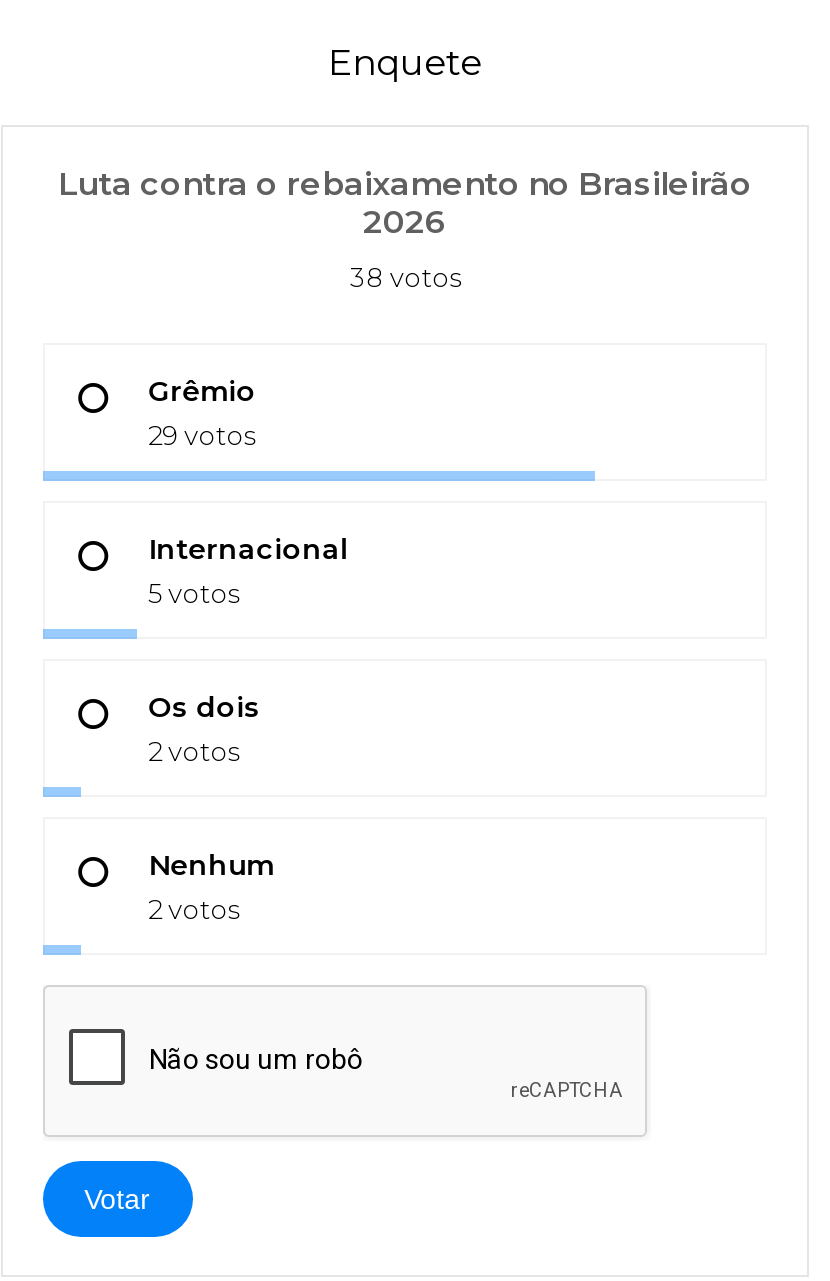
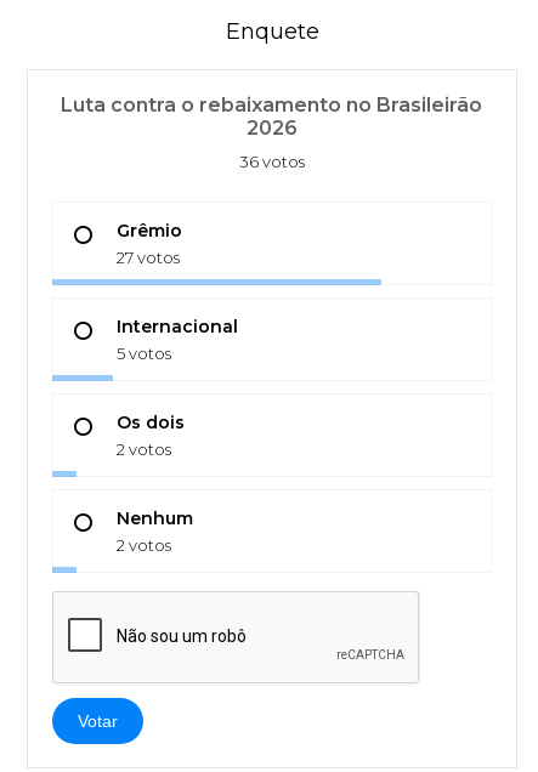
[350,262,460,294] 38 votos -> [239,152,305,172] 36 votos
[148,420,254,452] 29 votos -> [116,248,179,268] 27 votos

